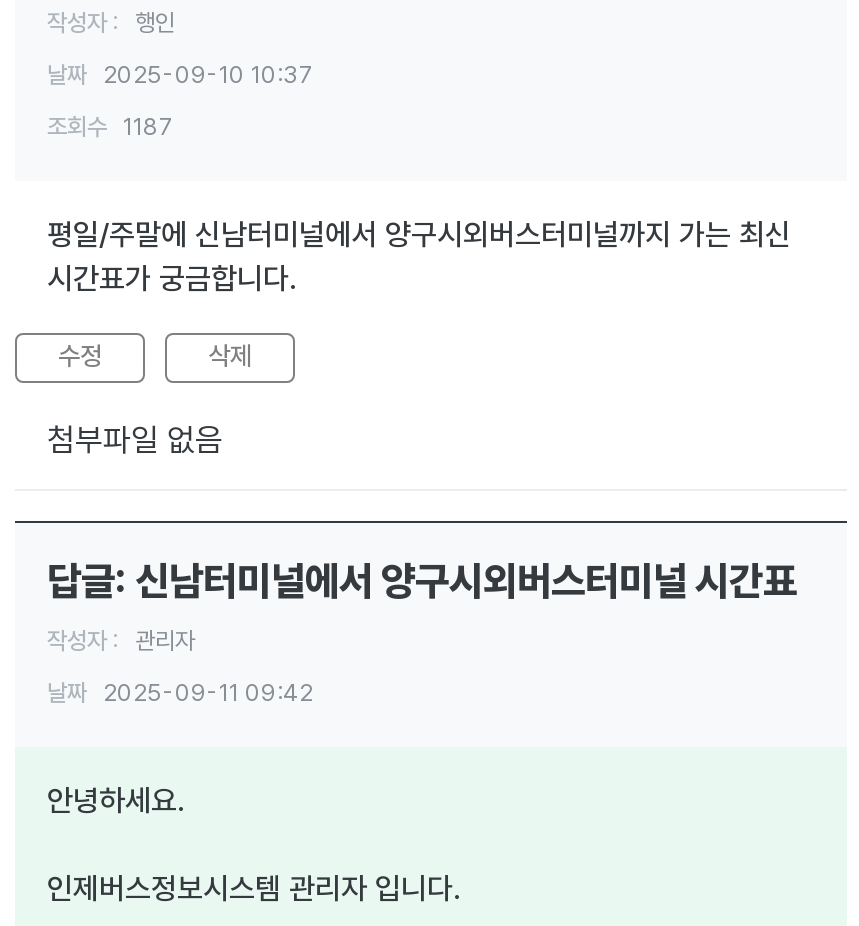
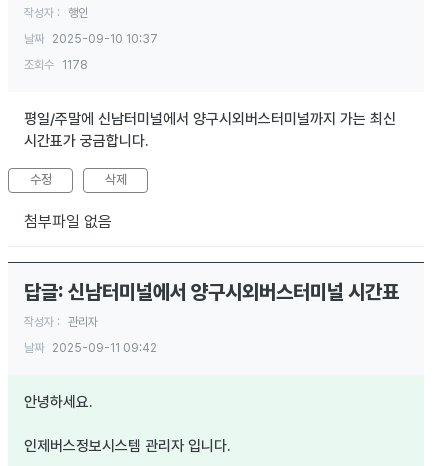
[47,113,175,141] 조회수 1187 -> [24,58,88,72] 조회수 1178

